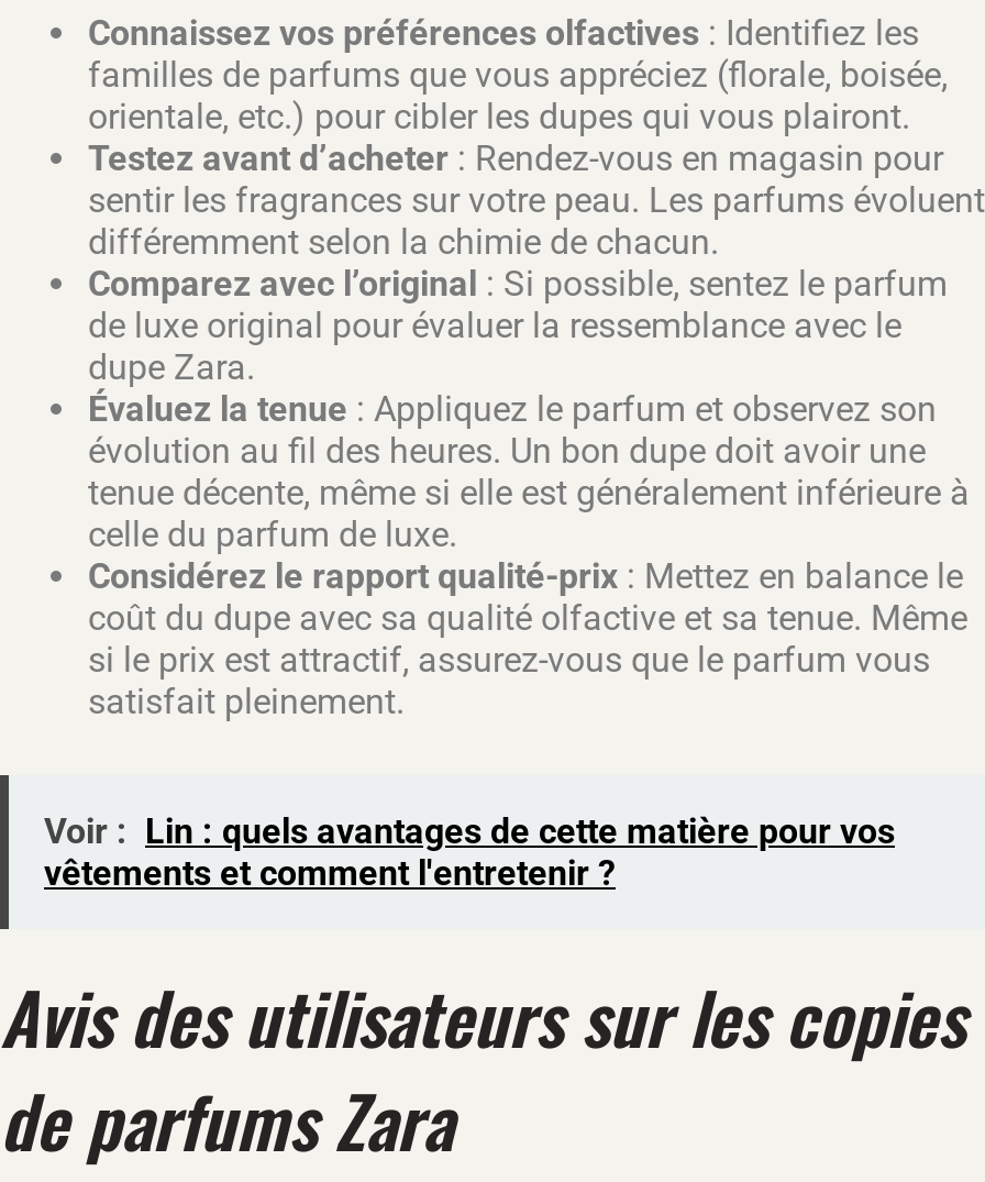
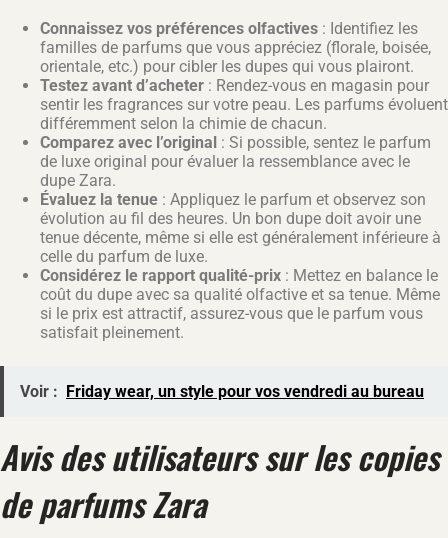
[44,809,895,893] Voir : Lin : quels avantages de cette matière pour vos | vêtements et comment l'entretenir ? -> [20,382,424,401] Voir : Friday wear, un style pour vos vendredi au bureau

